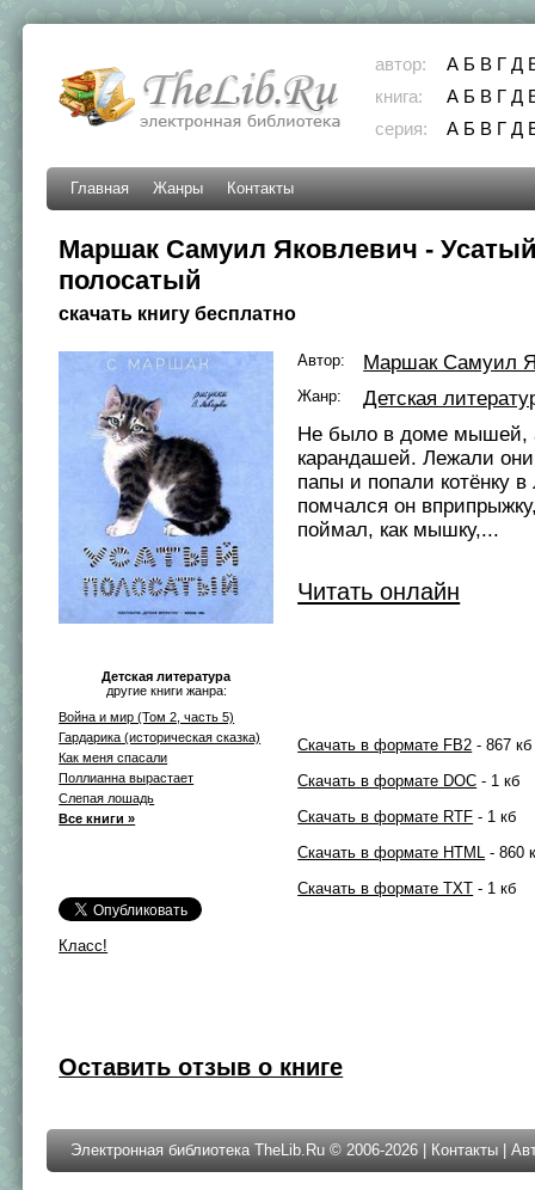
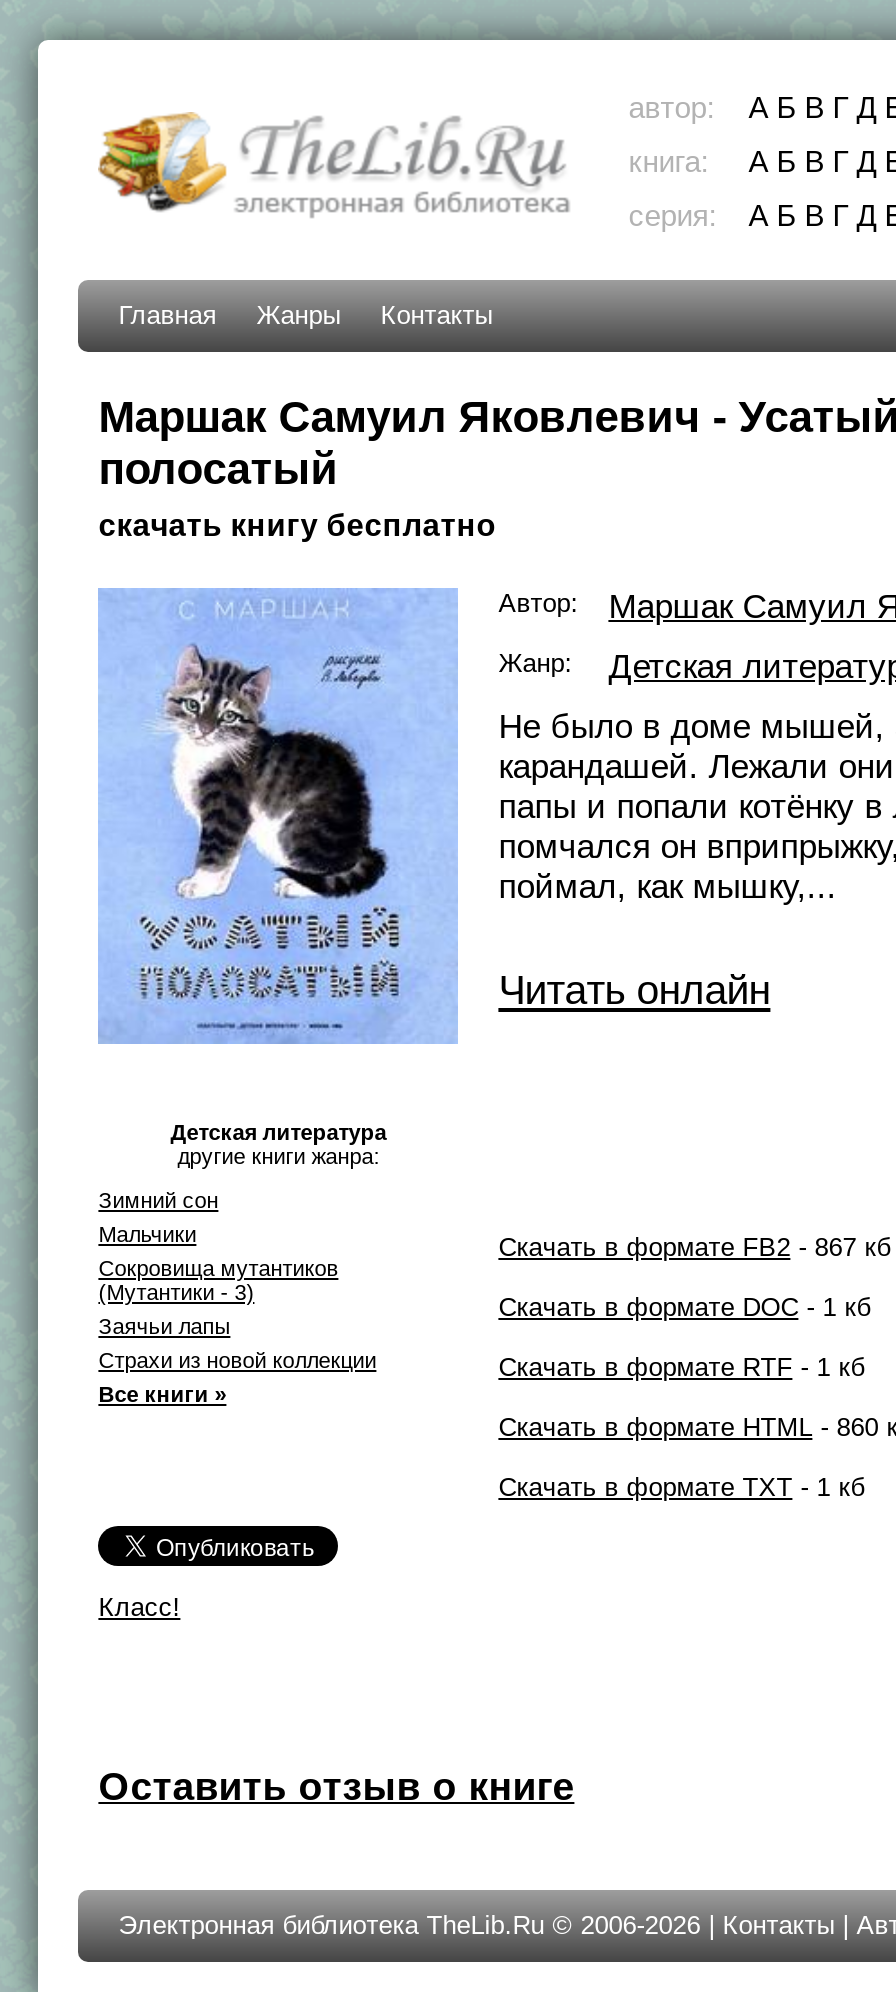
[59,709,261,805] Война и мир (Том 2, часть 5) | Гардарика (историческая сказка) | Как меня спасали | Поллианна вырастает | Слепая лошадь -> [98,1187,376,1371] Зимний сон | Мальчики | Сокровища мутантиков | (Мутантики - 3) | Заячьи лапы | Страхи из новой коллекции

